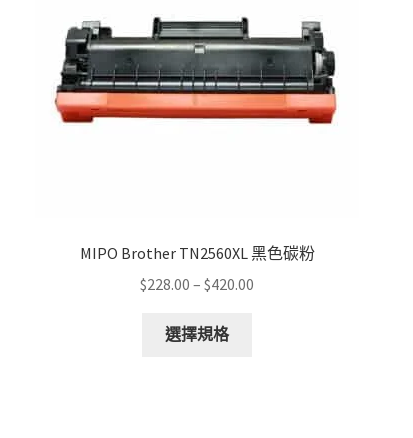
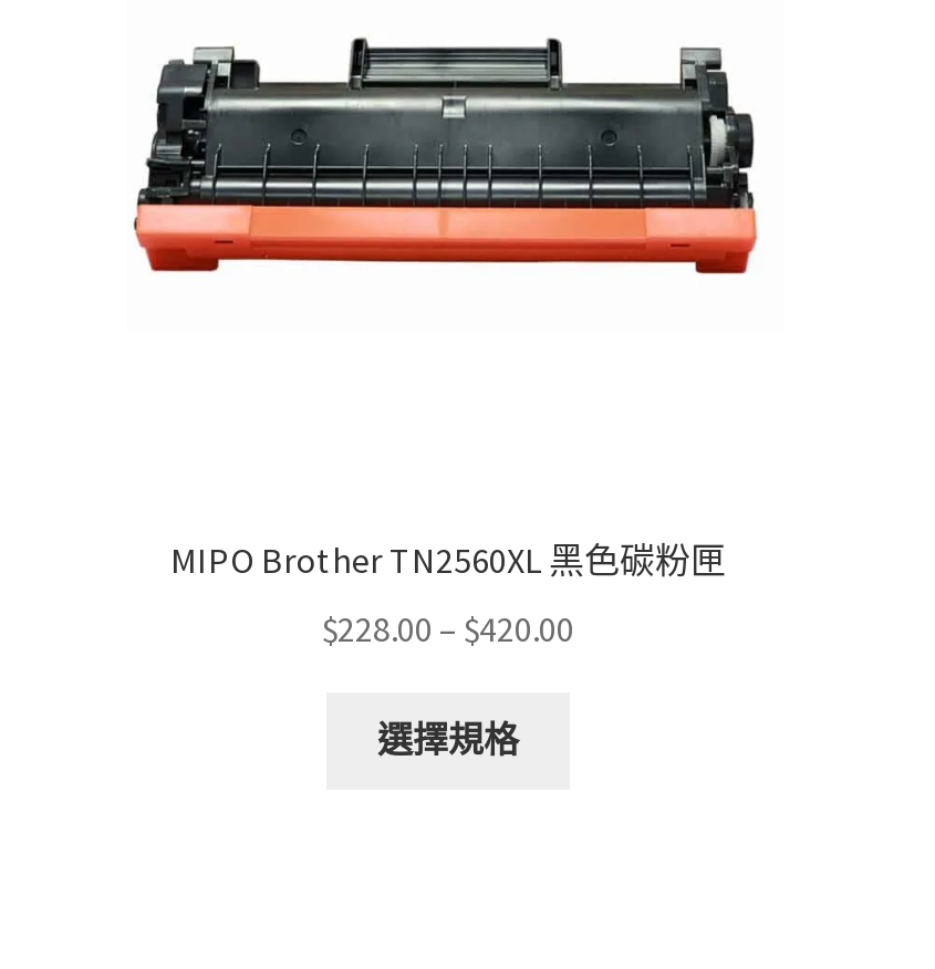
[79,243,314,263] MIPO Brother TN2560XL 黑色碳粉 -> [170,538,726,582] MIPO Brother TN2560XL 黑色碳粉匣

